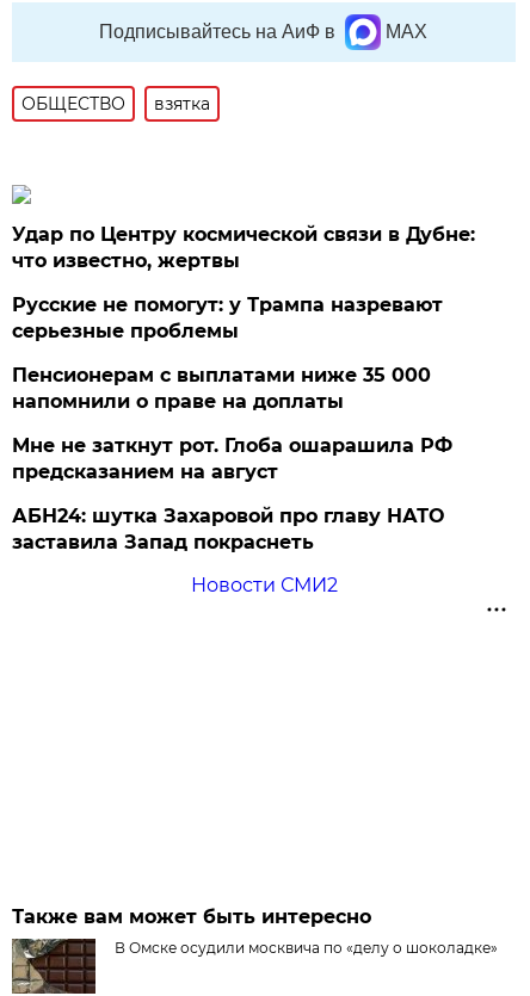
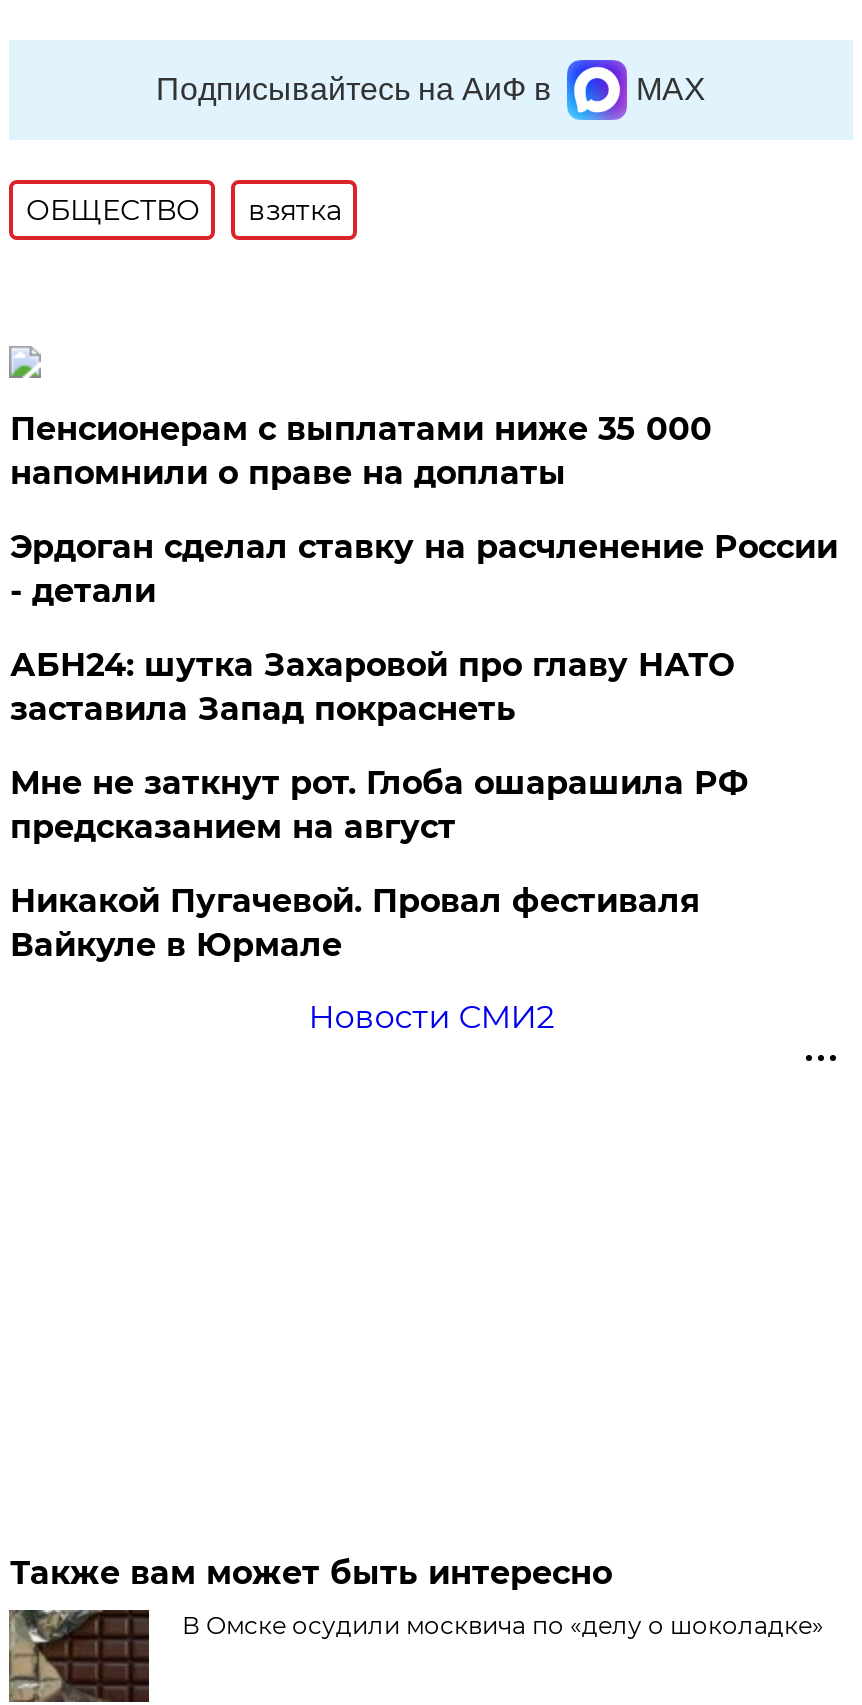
[12,223,476,342] Удар по Центру космической связи в Дубне: | что известно, жертвы | Русские не помогут: у Трампа назревают | серьезные проблемы -> none
moved [12,364,431,413] -> [10,410,712,492]: Пенсионерам с выплатами ниже 35 000 | напомнили о праве на доплаты
none -> [10,528,838,610] Эрдоган сделал ставку на расчленение России | - детали
none -> [10,882,700,964] Никакой Пугачевой. Провал фестиваля | Вайкуле в Юрмале
moved [12,505,445,553] -> [10,646,734,728]: АБН24: шутка Захаровой про главу НАТО | заставила Запад покраснеть

